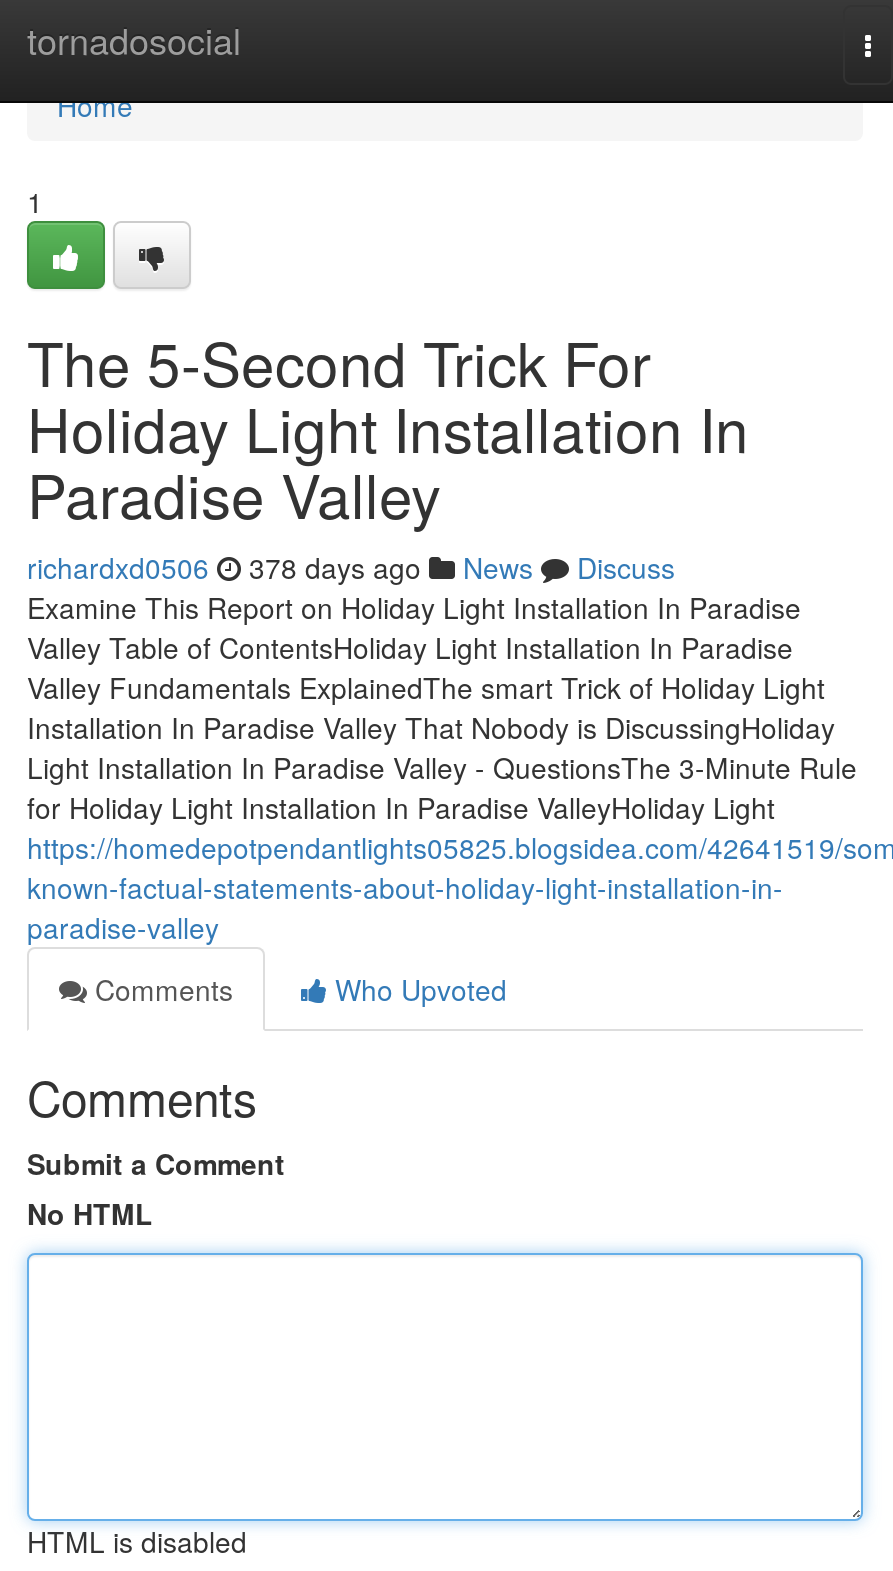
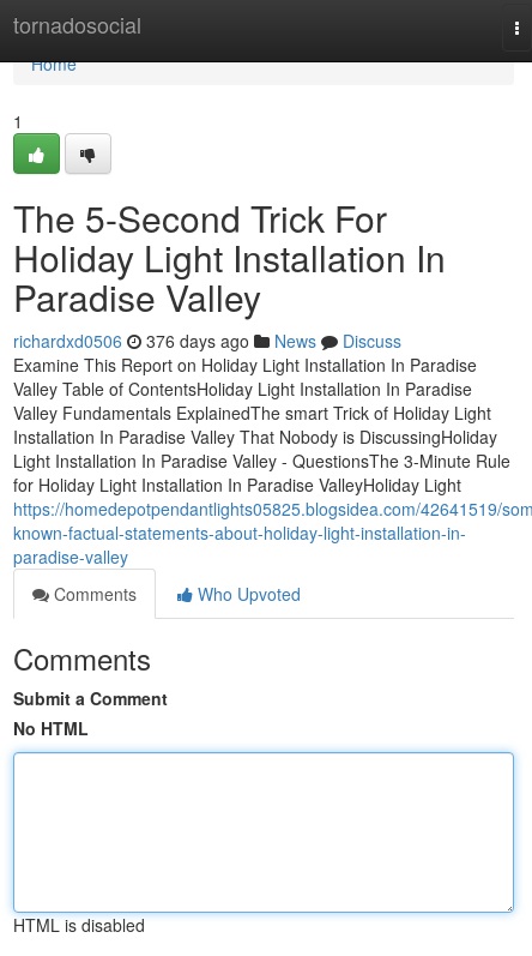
[27,547,675,587] richardxd0506 378 days ago News Discuss -> [13,329,401,353] richardxd0506 376 days ago News Discuss

